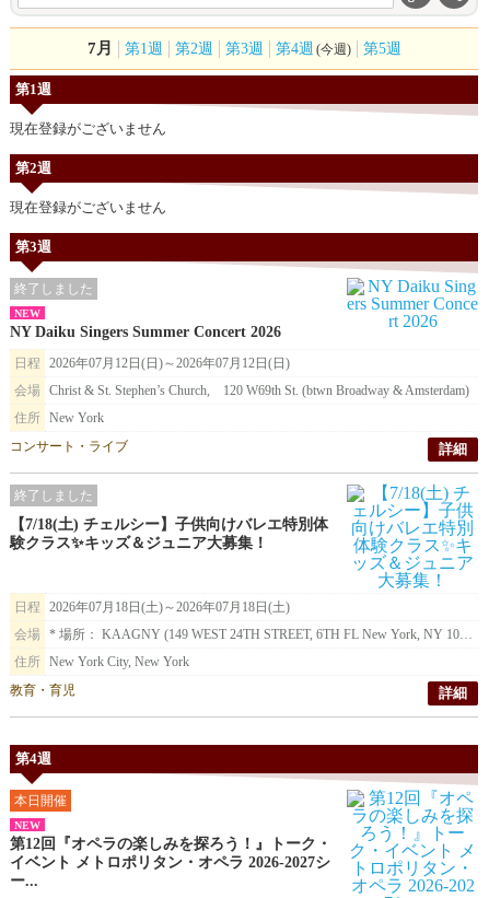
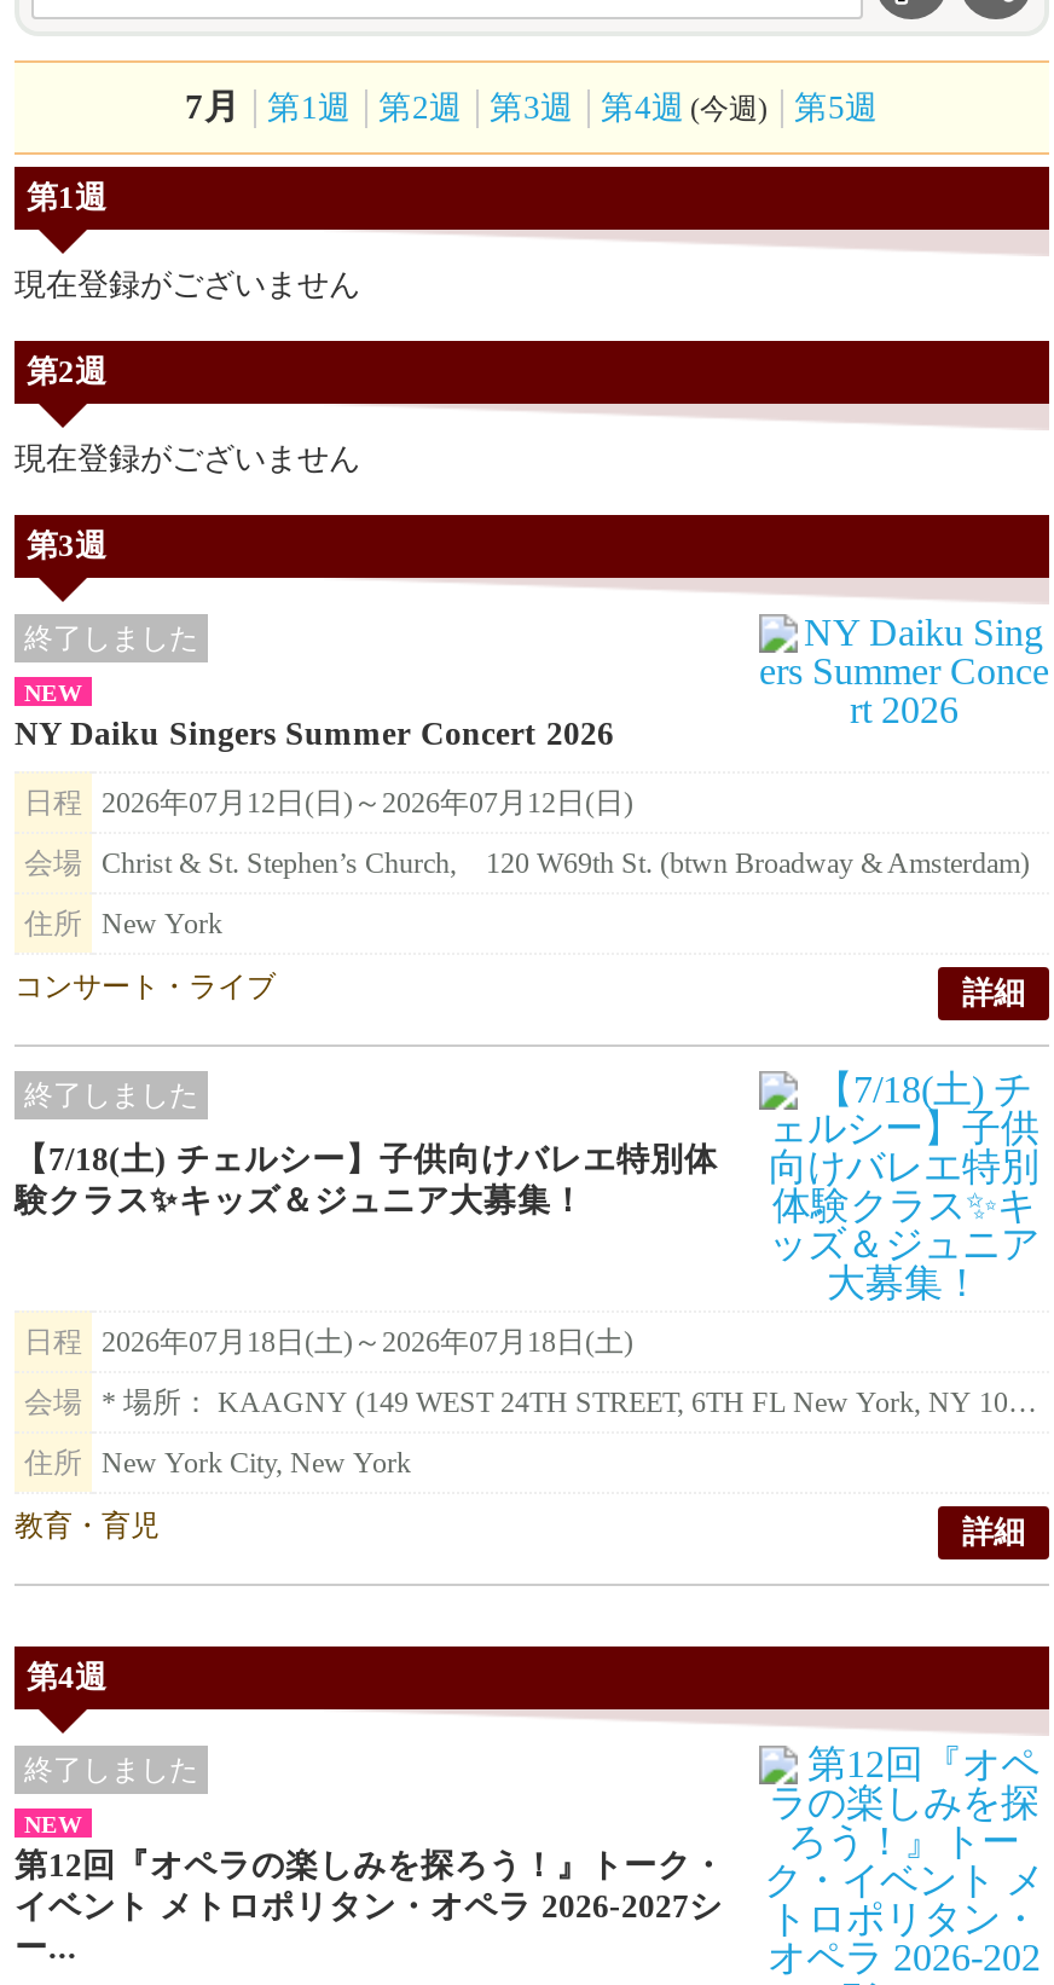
[14,793,67,808] 本日開催 -> [24,1753,198,1787] 終了しました

